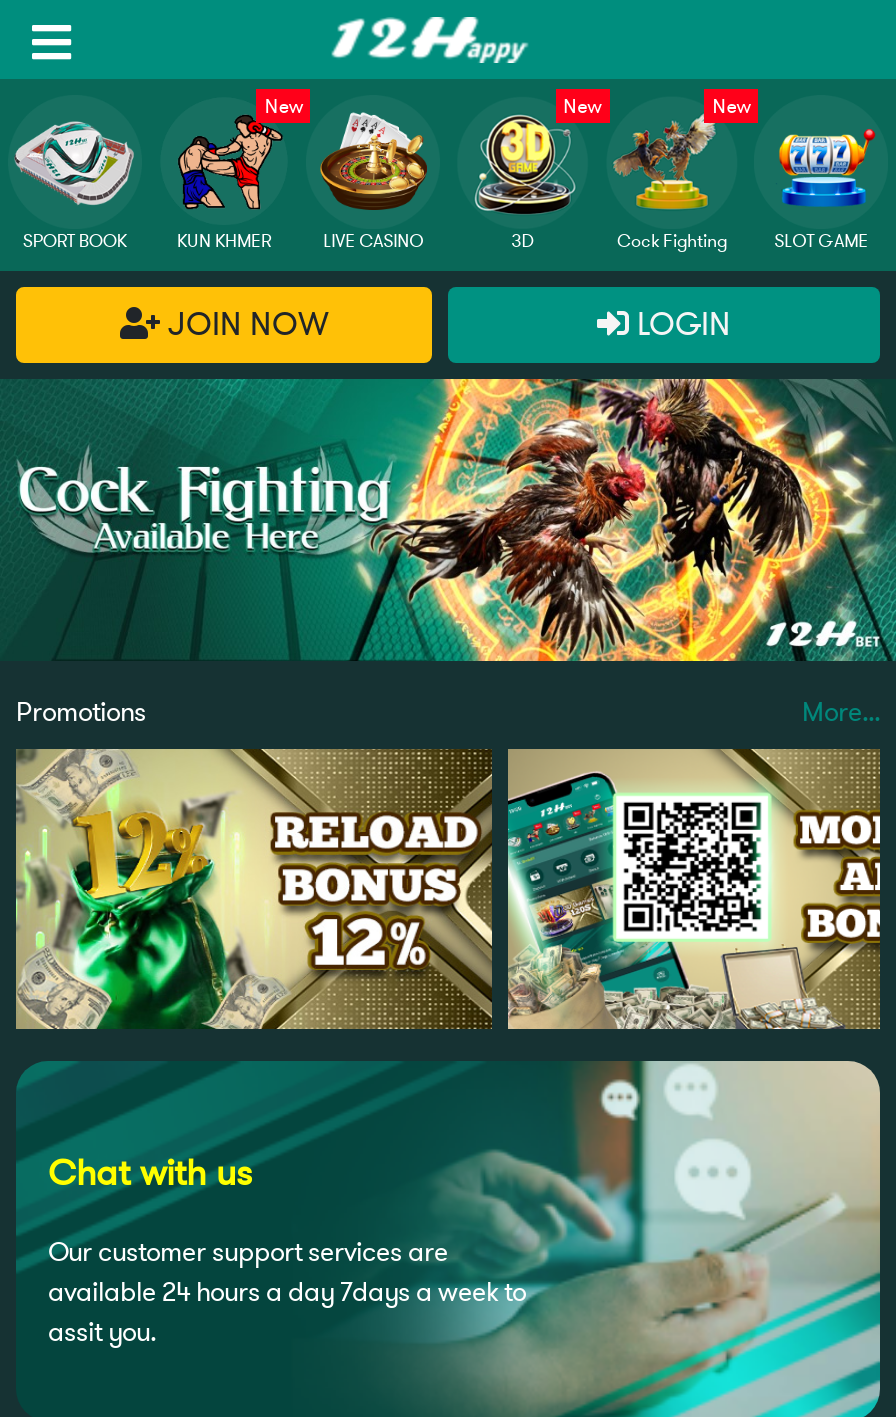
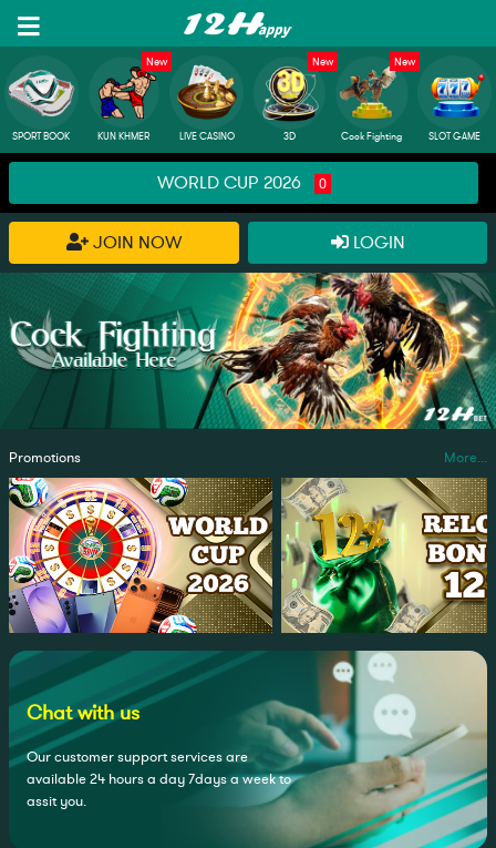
none -> [157,171,326,195] WORLD CUP 2026 | 0
[14,747,482,1031] [image] -> [8,477,269,634] [image]
[506,749,882,1031] [image] -> [280,478,488,633] [image]

